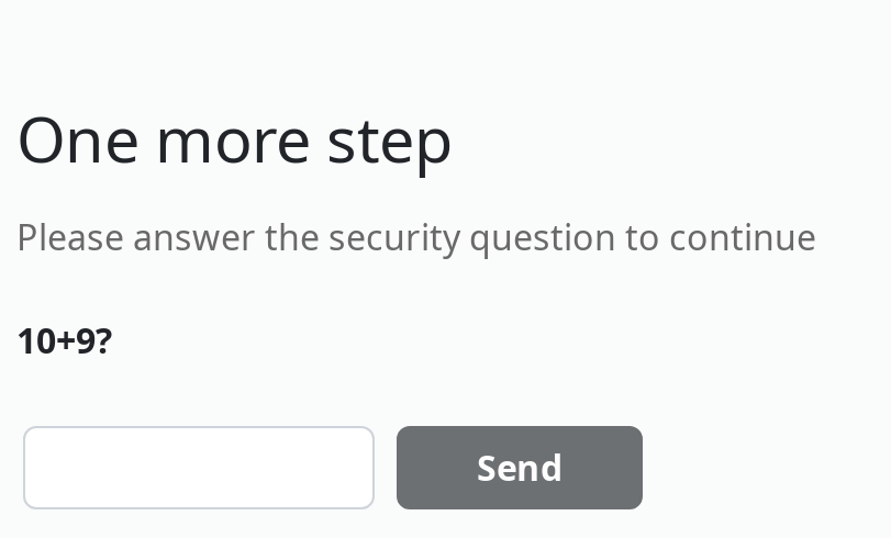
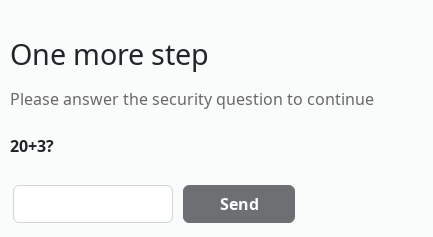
[16,316,113,365] 10+9? -> [10,135,54,157] 20+3?

